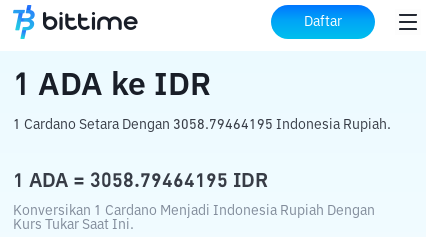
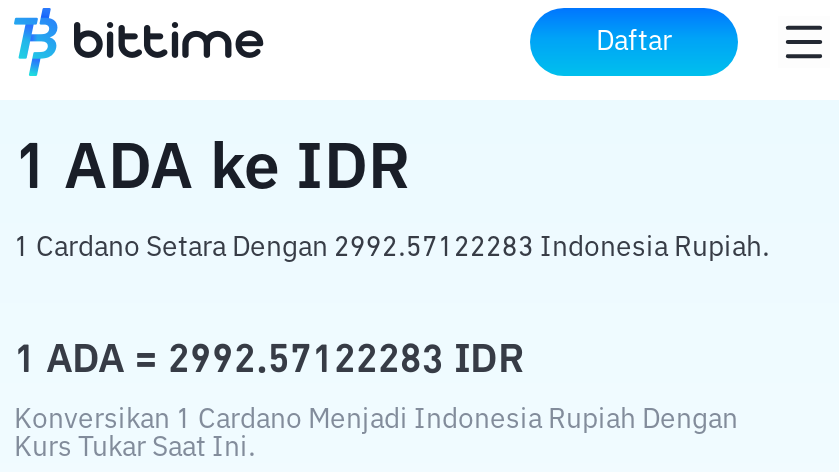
[13,118,391,132] 1 Cardano Setara Dengan 3058.79464195 Indonesia Rupiah. -> [14,234,770,262] 1 Cardano Setara Dengan 2992.57122283 Indonesia Rupiah.
[13,171,268,191] 1 ADA = 3058.79464195 IDR -> [14,340,524,380] 1 ADA = 2992.57122283 IDR

